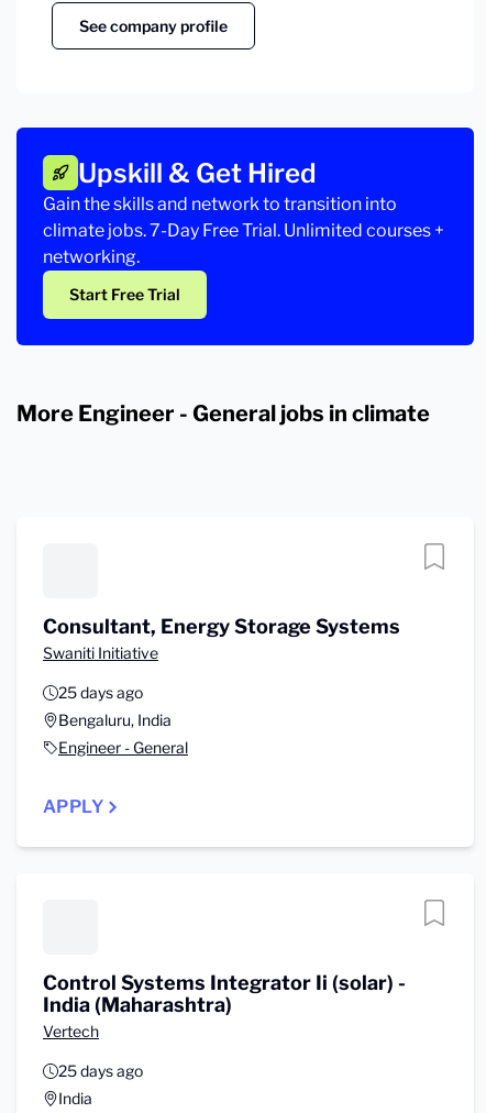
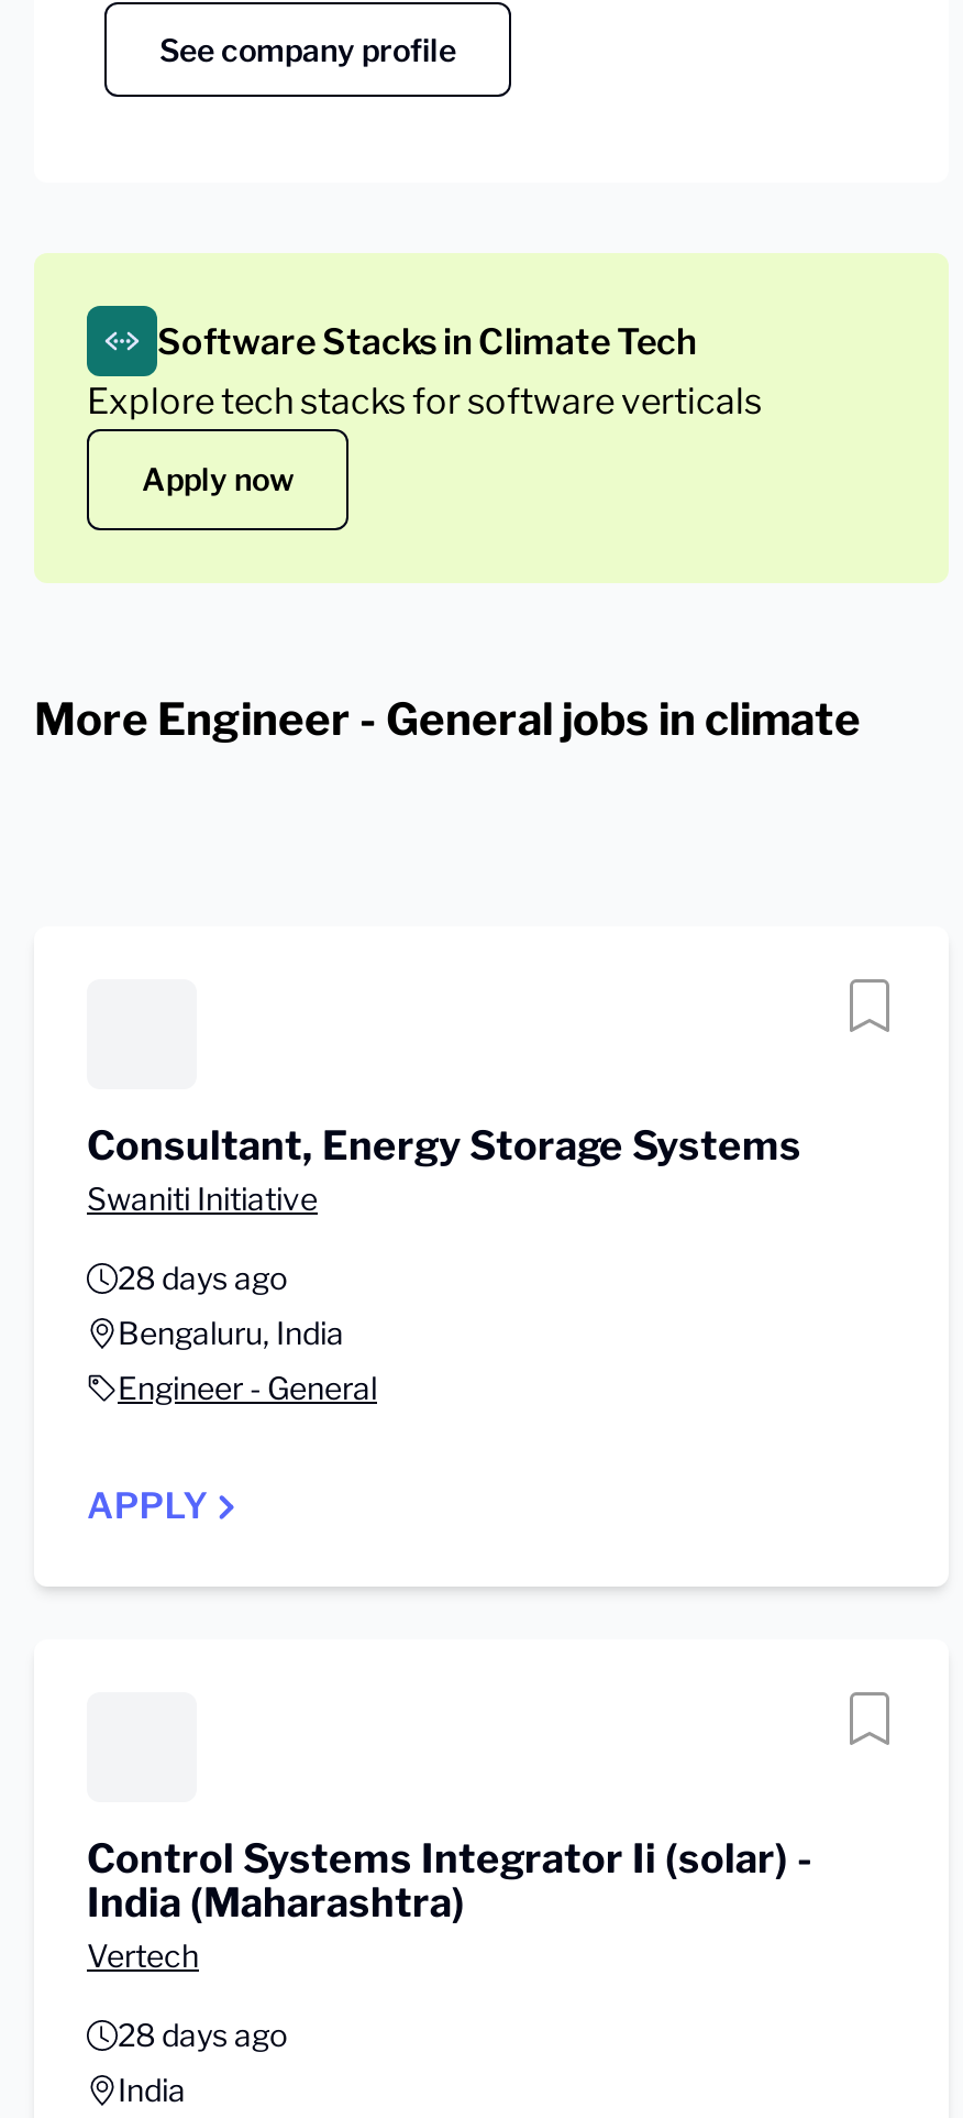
[15,126,475,346] [image] | Upskill & Get Hired | Gain the skills and network to transition into | climate jobs. 7-Day Free Trial. Unlimited courses + | networking. -> [34,253,949,583] [image] | Software Stacks in Climate Tech | Explore tech stacks for software verticals
[69,285,180,304] Start Free Trial -> [142,460,294,497] Apply now
[58,683,143,702] 25 days ago -> [118,1259,287,1296] 28 days ago
[58,1061,143,1080] 25 days ago -> [118,2016,287,2053] 28 days ago

